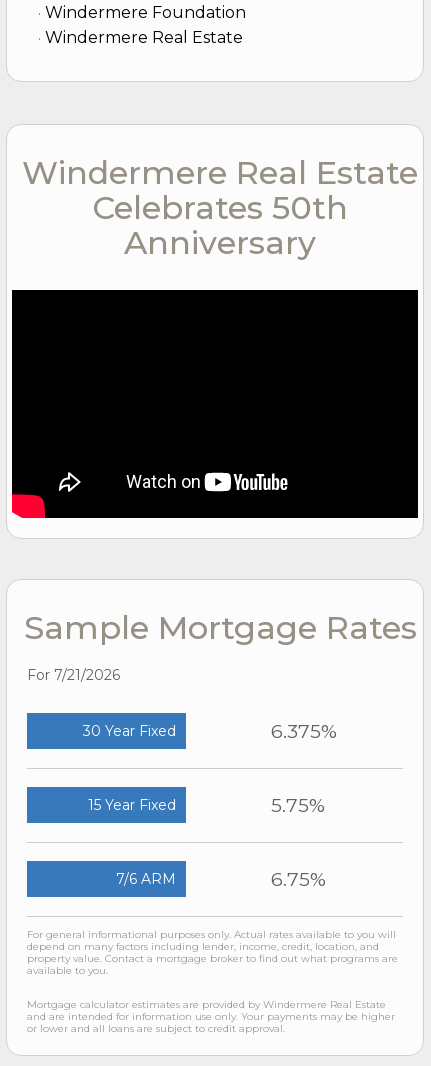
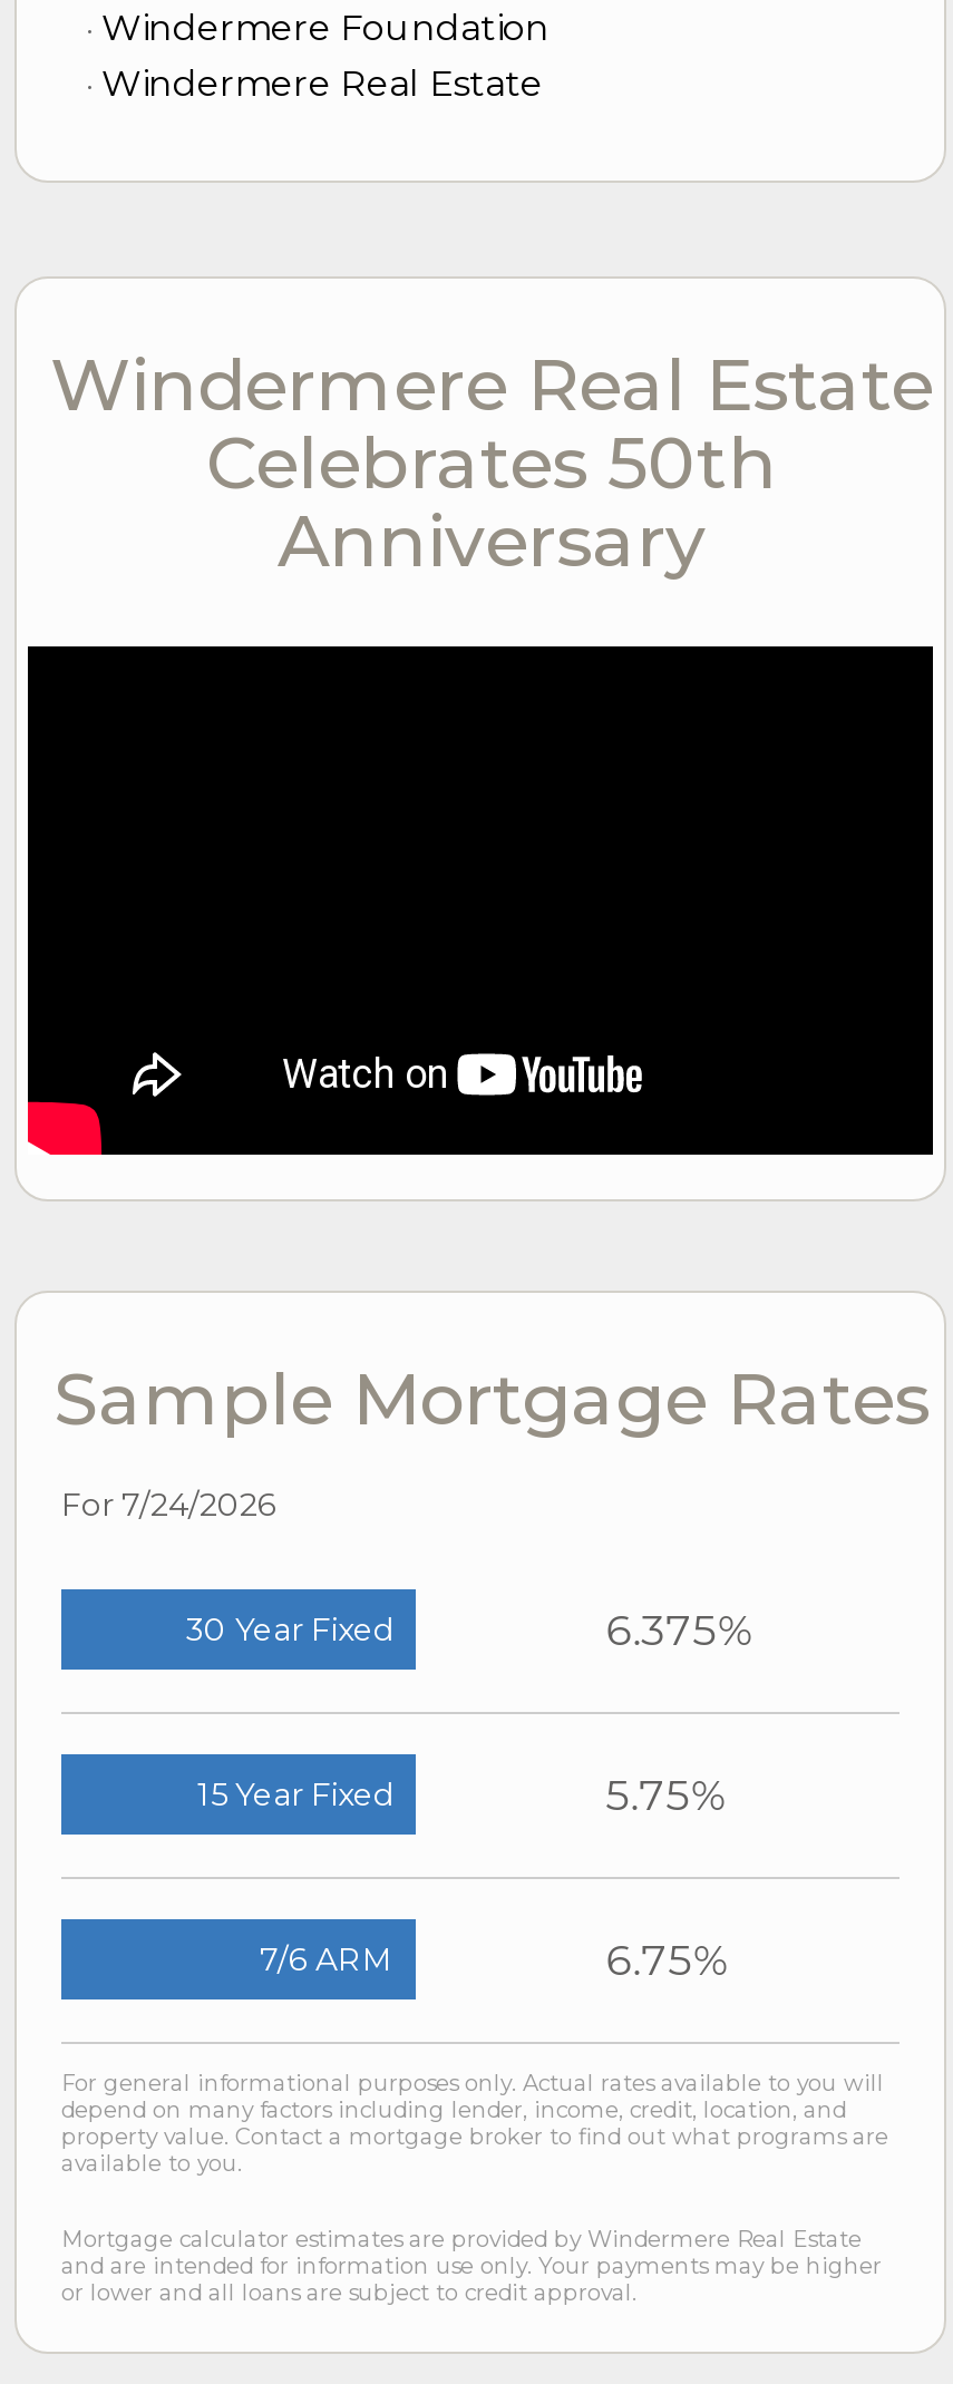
[27,666,120,684] For 7/21/2026 -> [61,1484,275,1524] For 7/24/2026

